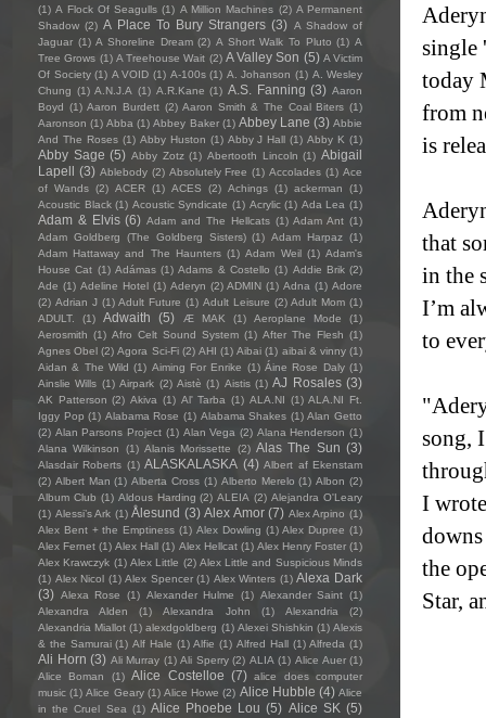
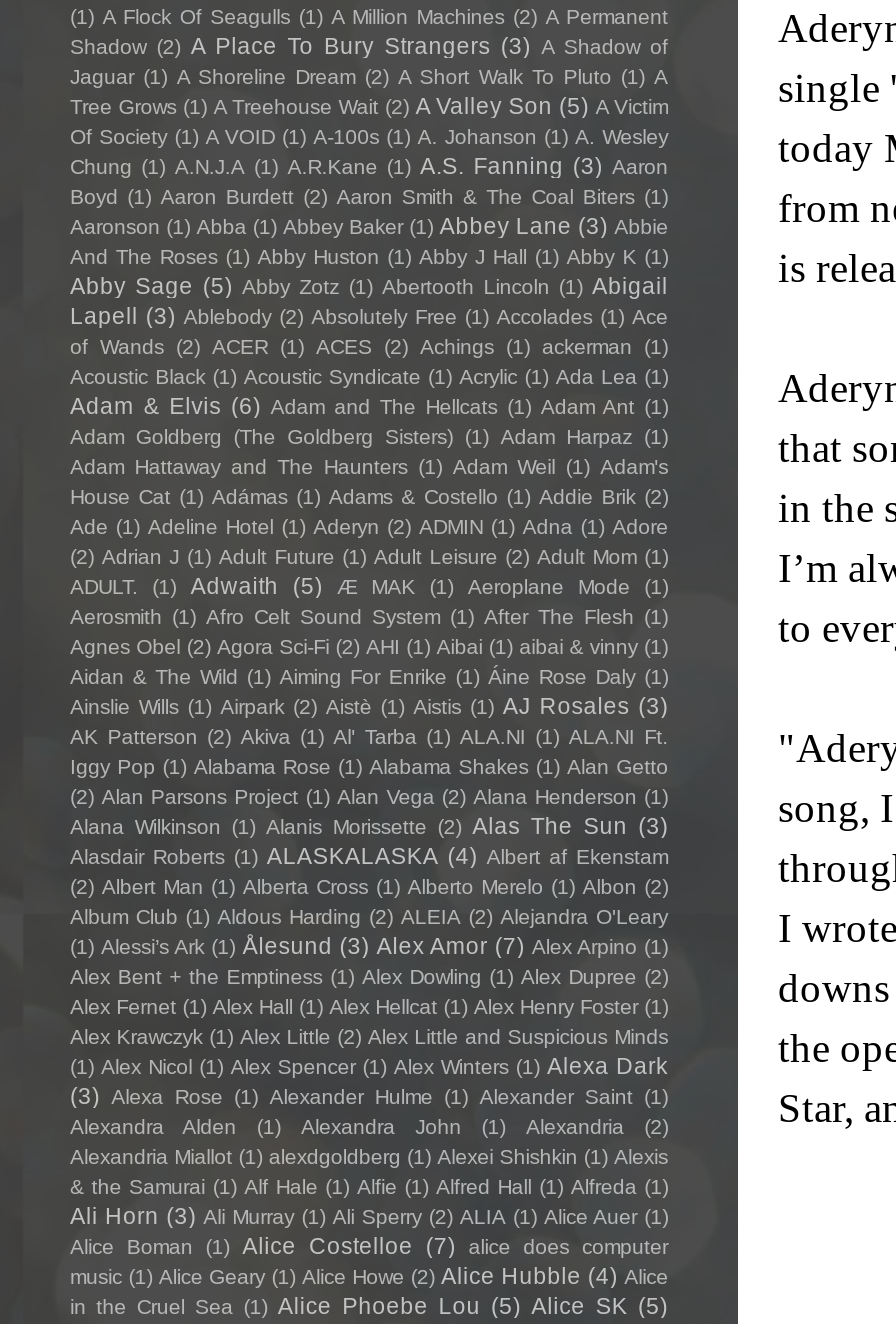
[38,524,362,536] Alex Bent + the Emptiness (1) Alex Dowling (1) Alex Dupree (1) -> [70,966,668,988] Alex Bent + the Emptiness (1) Alex Dowling (1) Alex Dupree (2)

